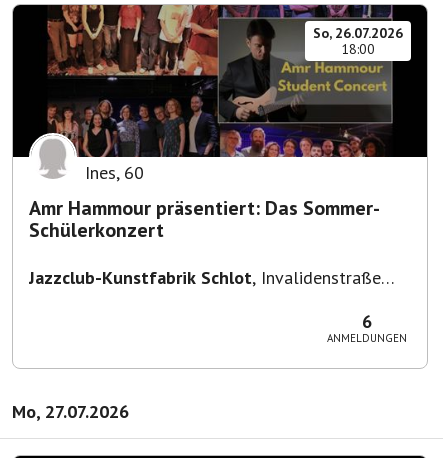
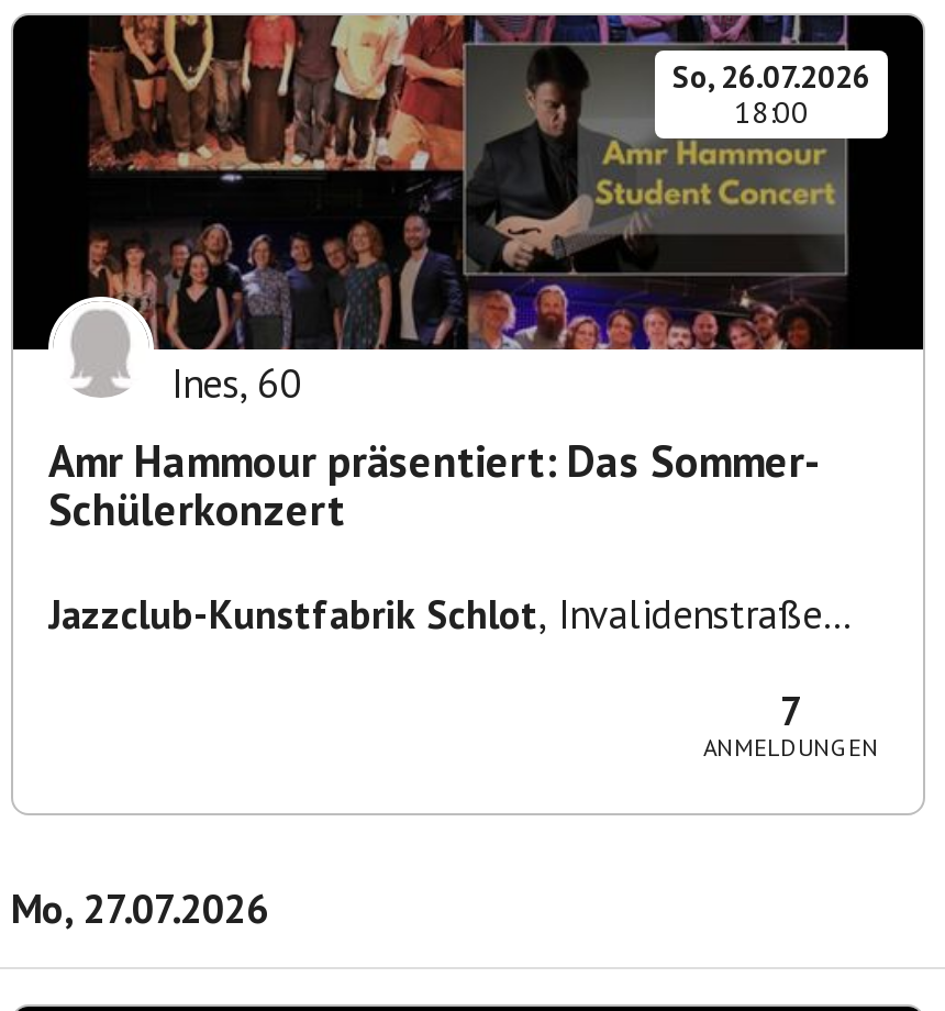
[362,310,372,333] 6 -> [780,686,802,736] 7

